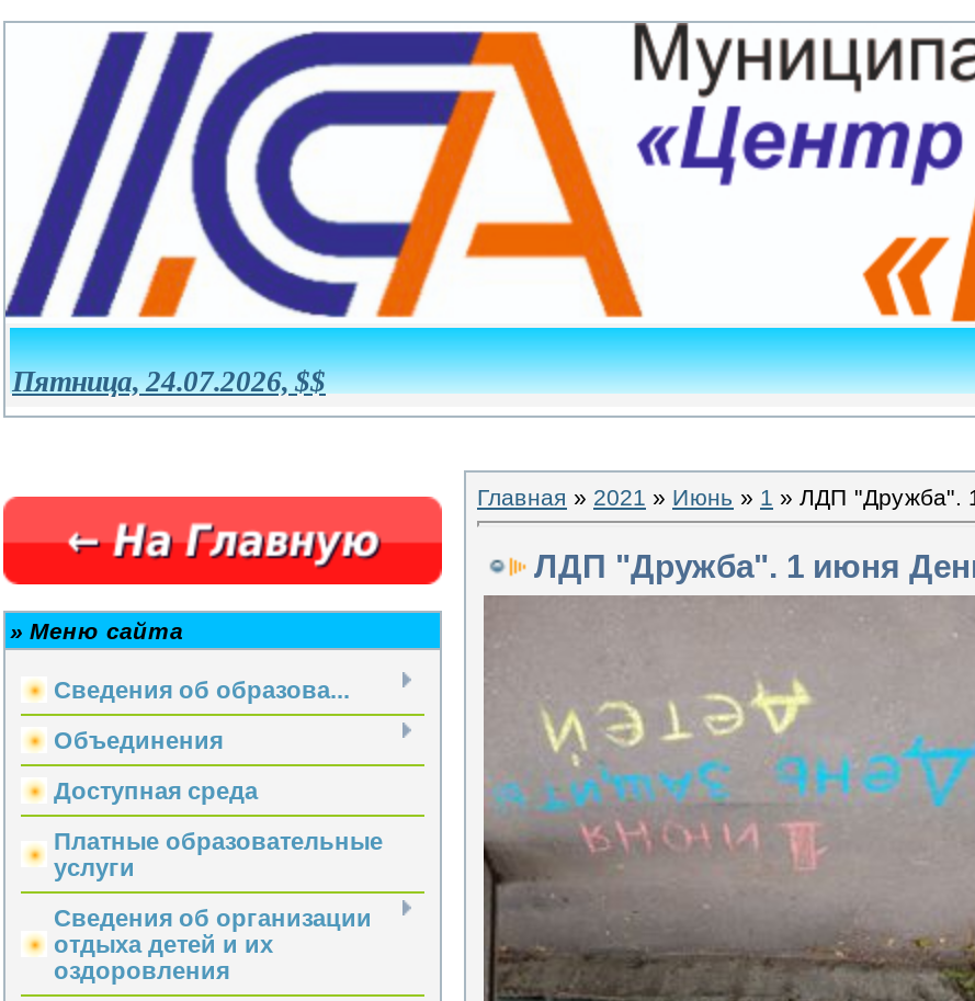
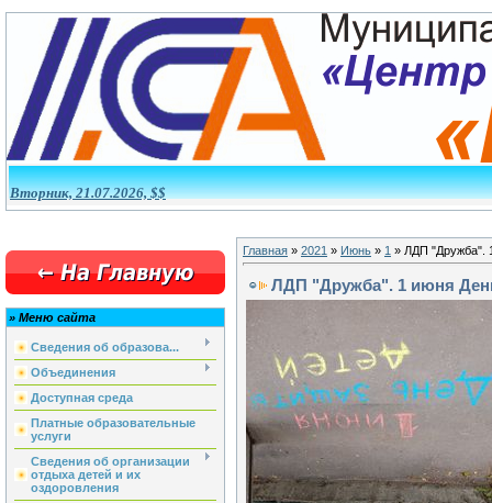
[12,365,326,398] Пятница, 24.07.2026, $$ -> [10,185,166,201] Вторник, 21.07.2026, $$

